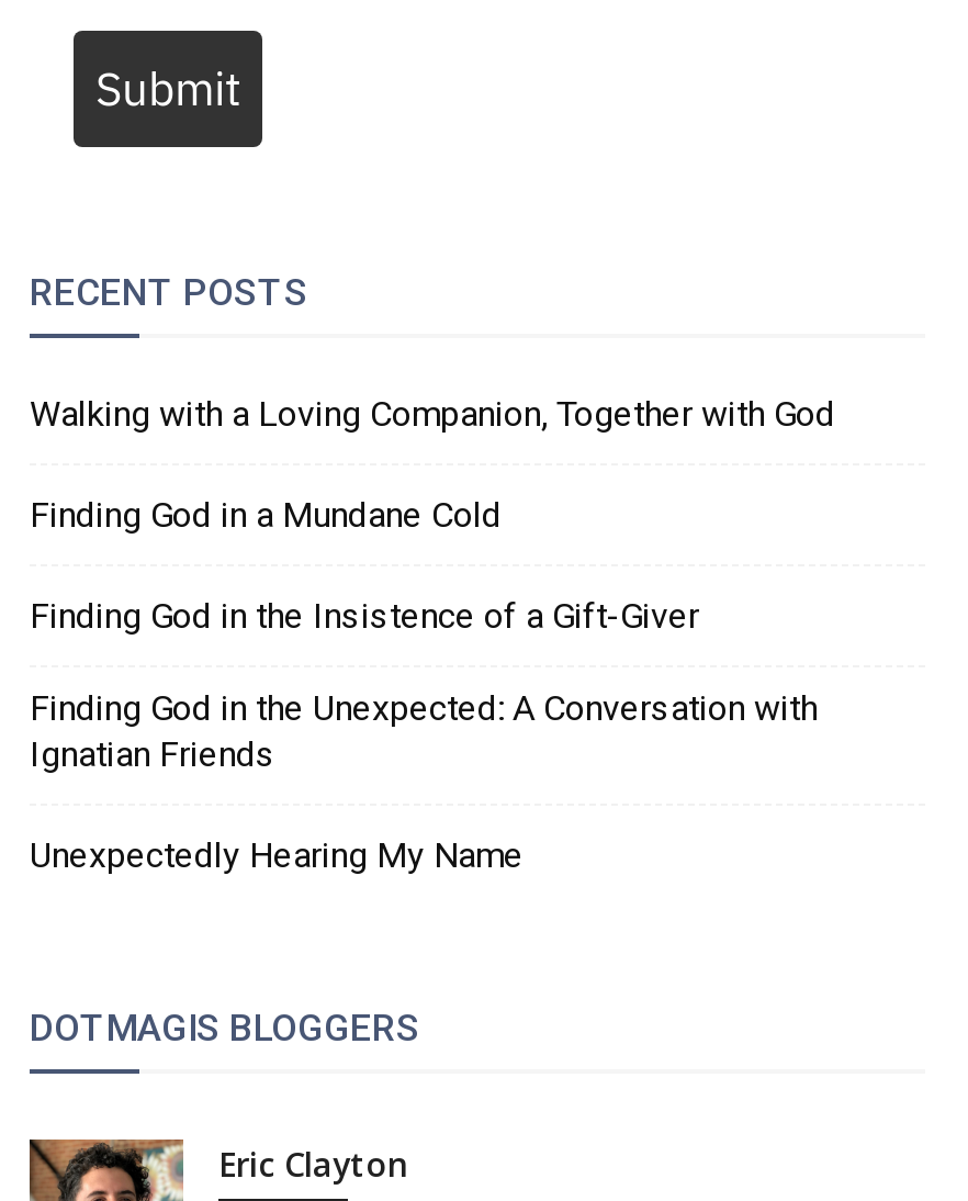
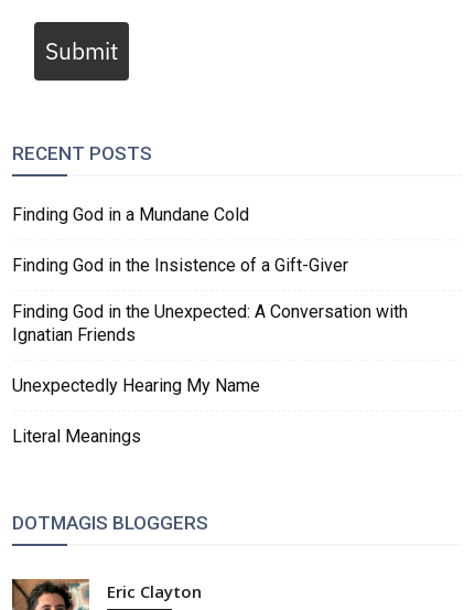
[30,393,835,435] Walking with a Loving Companion, Together with God -> none
moved [30,494,818,876] -> [12,204,408,396]: Finding God in a Mundane Cold | Finding God in the Insistence of a Gift-Giver | Finding God in the Unexpected: A Conversation with | Ignatian Friends | Unexpectedly Hearing My Name
none -> [12,426,141,447] Literal Meanings

